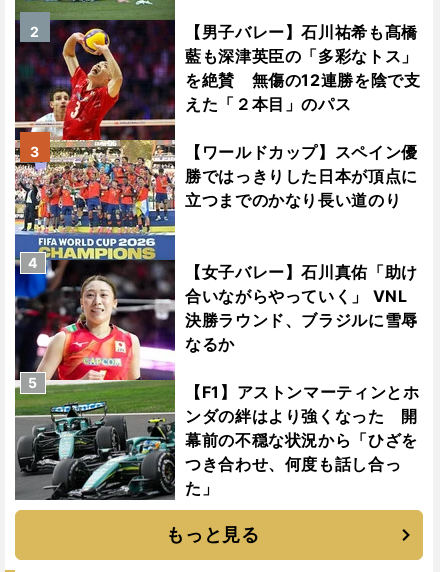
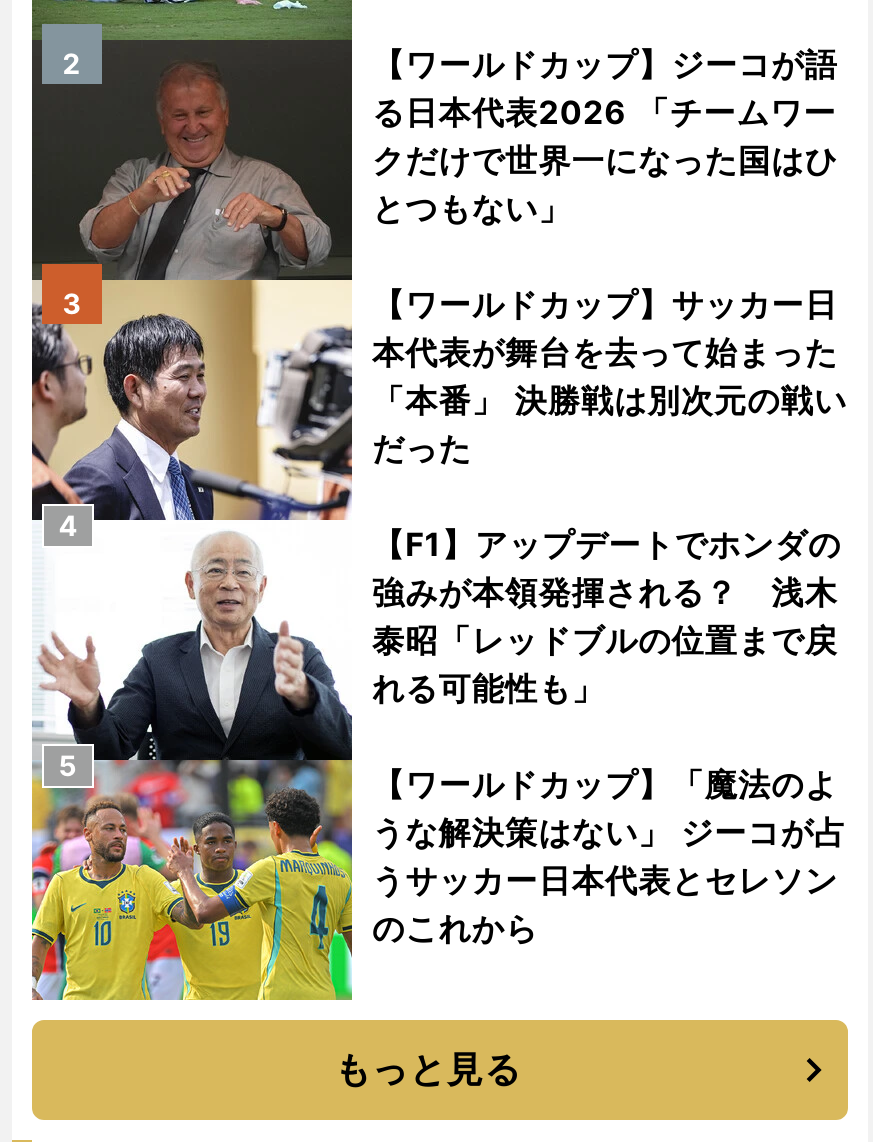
[14,21,421,501] [image] | 【男子バレー】石川祐希も髙橋 | 藍も深津英臣の「多彩なトス」 | を絶賛 無傷の12連勝を陰で支 | えた「２本目」のパス -> [30,44,838,1002] [image] | 【ワールドカップ】ジーコが語 | る日本代表2026 「チームワー | クだけで世界一になった国はひ | とつもない」
[185,142,418,210] 【ワールドカップ】スペイン優 | 勝ではっきりした日本が頂点に | 立つまでのかなり長い道のり -> [372,284,847,468] 【ワールドカップ】サッカー日 | 本代表が舞台を去って始まった | 「本番」 決勝戦は別次元の戦い | だった
[185,262,418,354] 【女子バレー】石川真佑「助け | 合いながらやっていく」 VNL | 決勝ラウンド、ブラジルに雪辱 | なるか -> [372,524,841,708] 【F1】アップデートでホンダの | 強みが本領発揮される？ 浅木 | 泰昭「レッドブルの位置まで戻 | れる可能性も」
[185,382,420,498] 【F1】アストンマーティンとホ | ンダの絆はより強くなった 開 | 幕前の不穏な状況から「ひざを | つき合わせ、何度も話し合っ | た」 -> [372,764,847,948] 【ワールドカップ】「魔法のよ | うな解決策はない」 ジーコが占 | うサッカー日本代表とセレソン | のこれから

